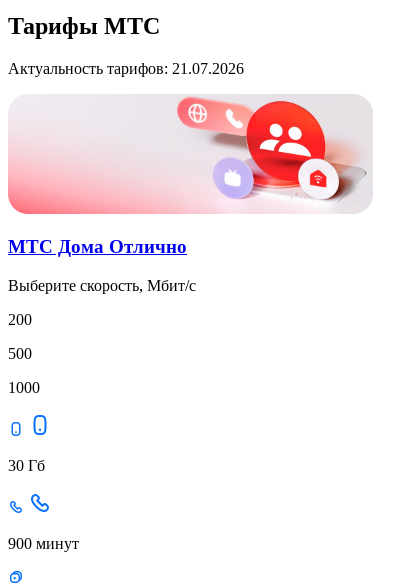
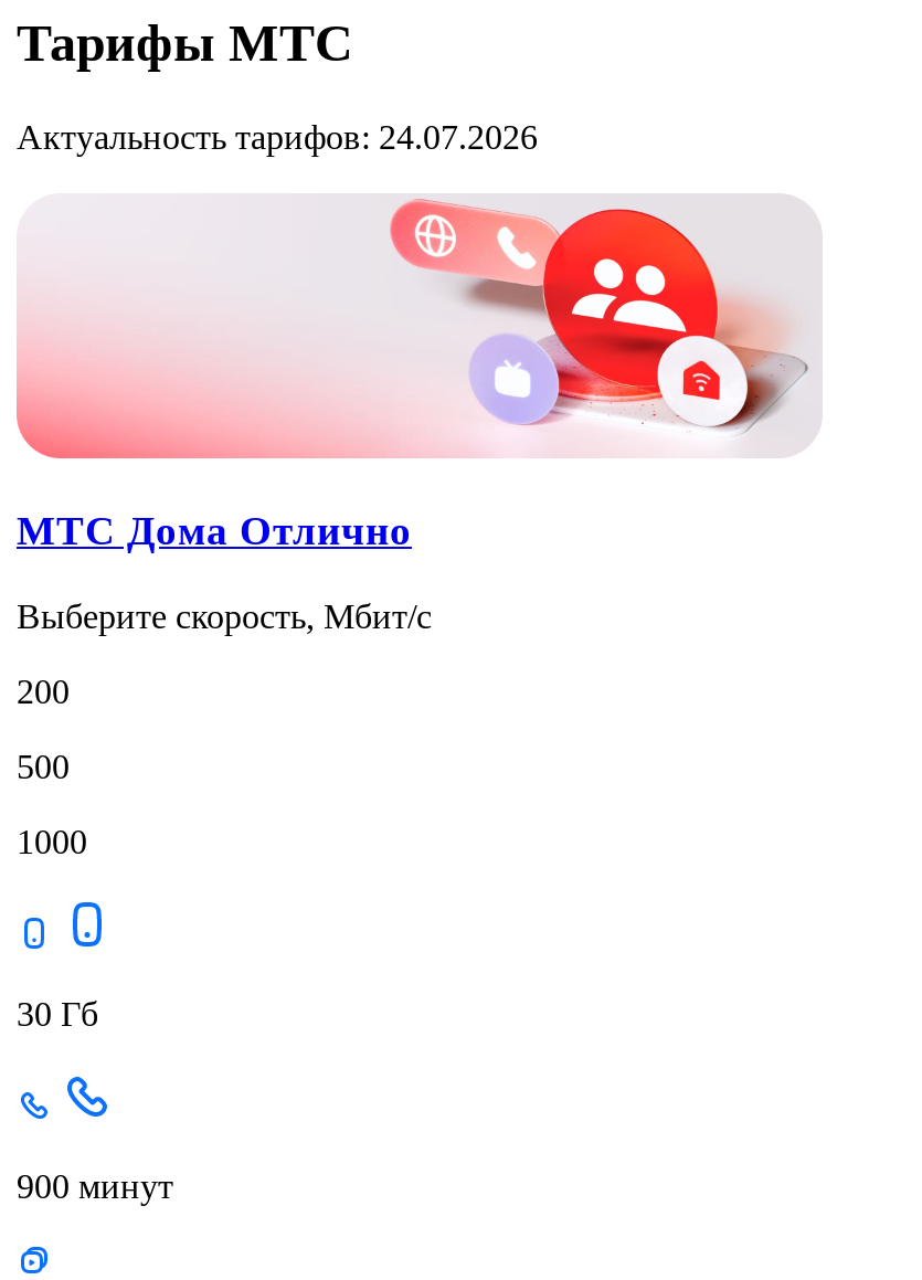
[8,60,244,77] Актуальность тарифов: 21.07.2026 -> [17,117,538,155] Актуальность тарифов: 24.07.2026

